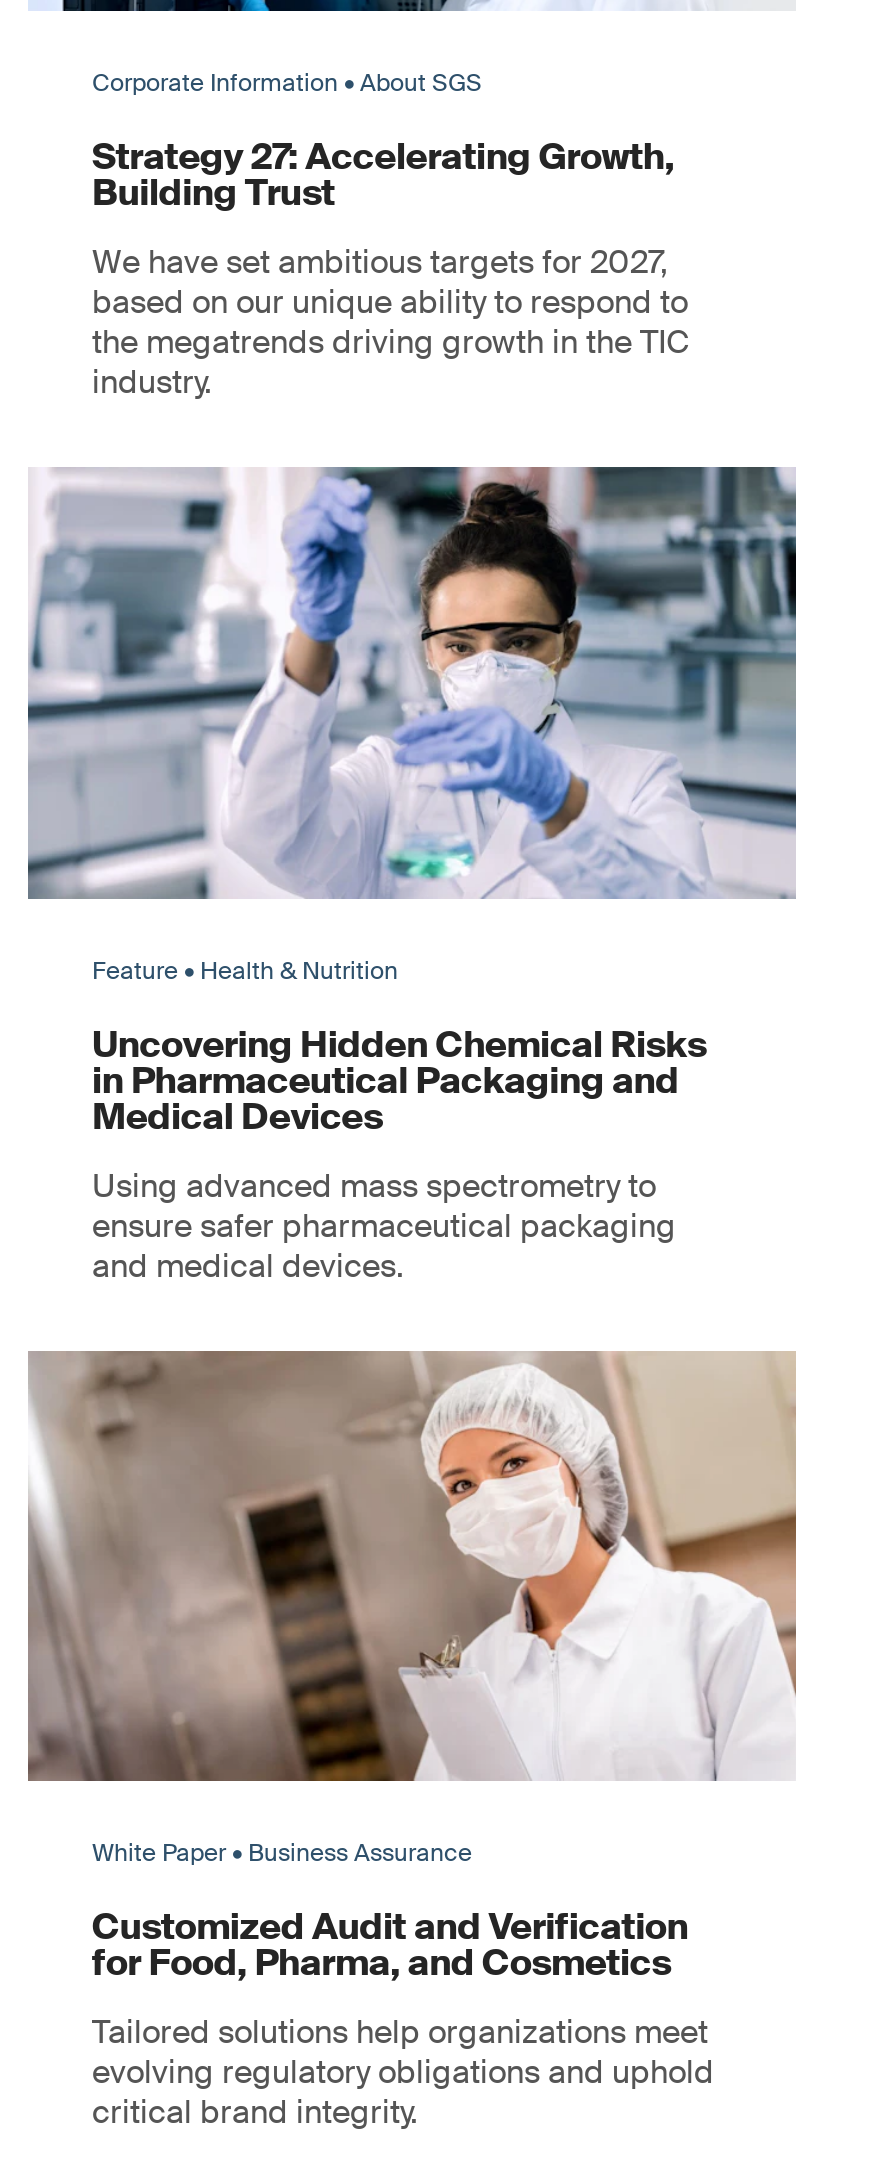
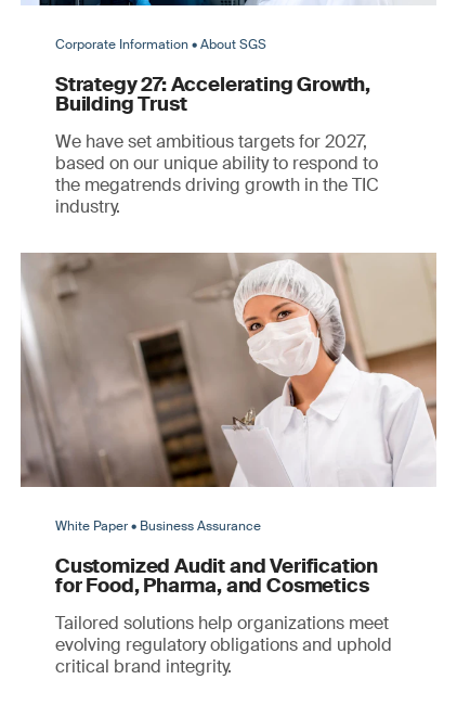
[26,466,798,1286] [image] | Feature • Health & Nutrition | Uncovering Hidden Chemical Risks | in Pharmaceutical Packaging and | Medical Devices | Using advanced mass spectrometry to | ensure safer pharmaceutical packaging | and medical devices. -> none

